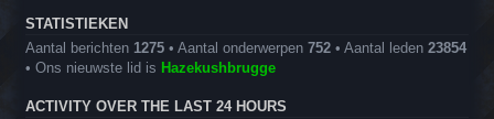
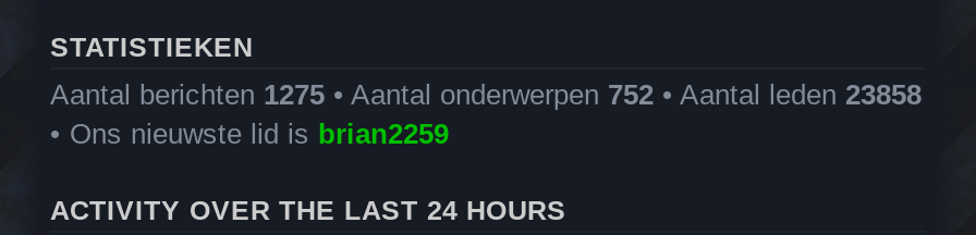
[25,40,466,56] Aantal berichten 1275 • Aantal onderwerpen 752 • Aantal leden 23854 -> [50,78,922,111] Aantal berichten 1275 • Aantal onderwerpen 752 • Aantal leden 23858
[25,59,276,76] • Ons nieuwste lid is Hazekushbrugge -> [50,117,449,150] • Ons nieuwste lid is brian2259

